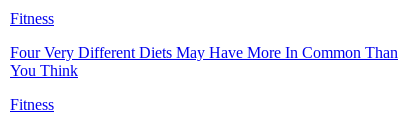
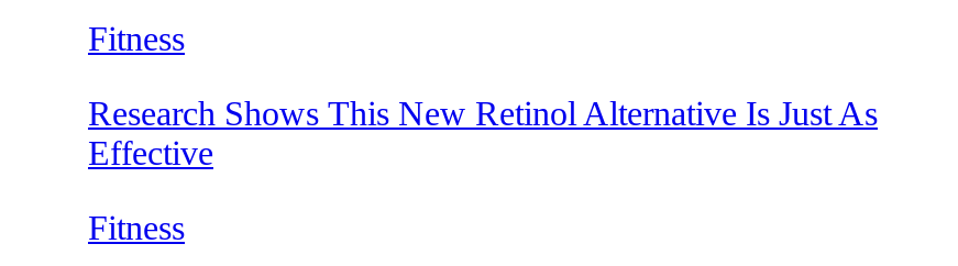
[10,44,398,79] Four Very Different Diets May Have More In Common Than | You Think -> [88,95,878,171] Research Shows This New Retinol Alternative Is Just As | Effective

